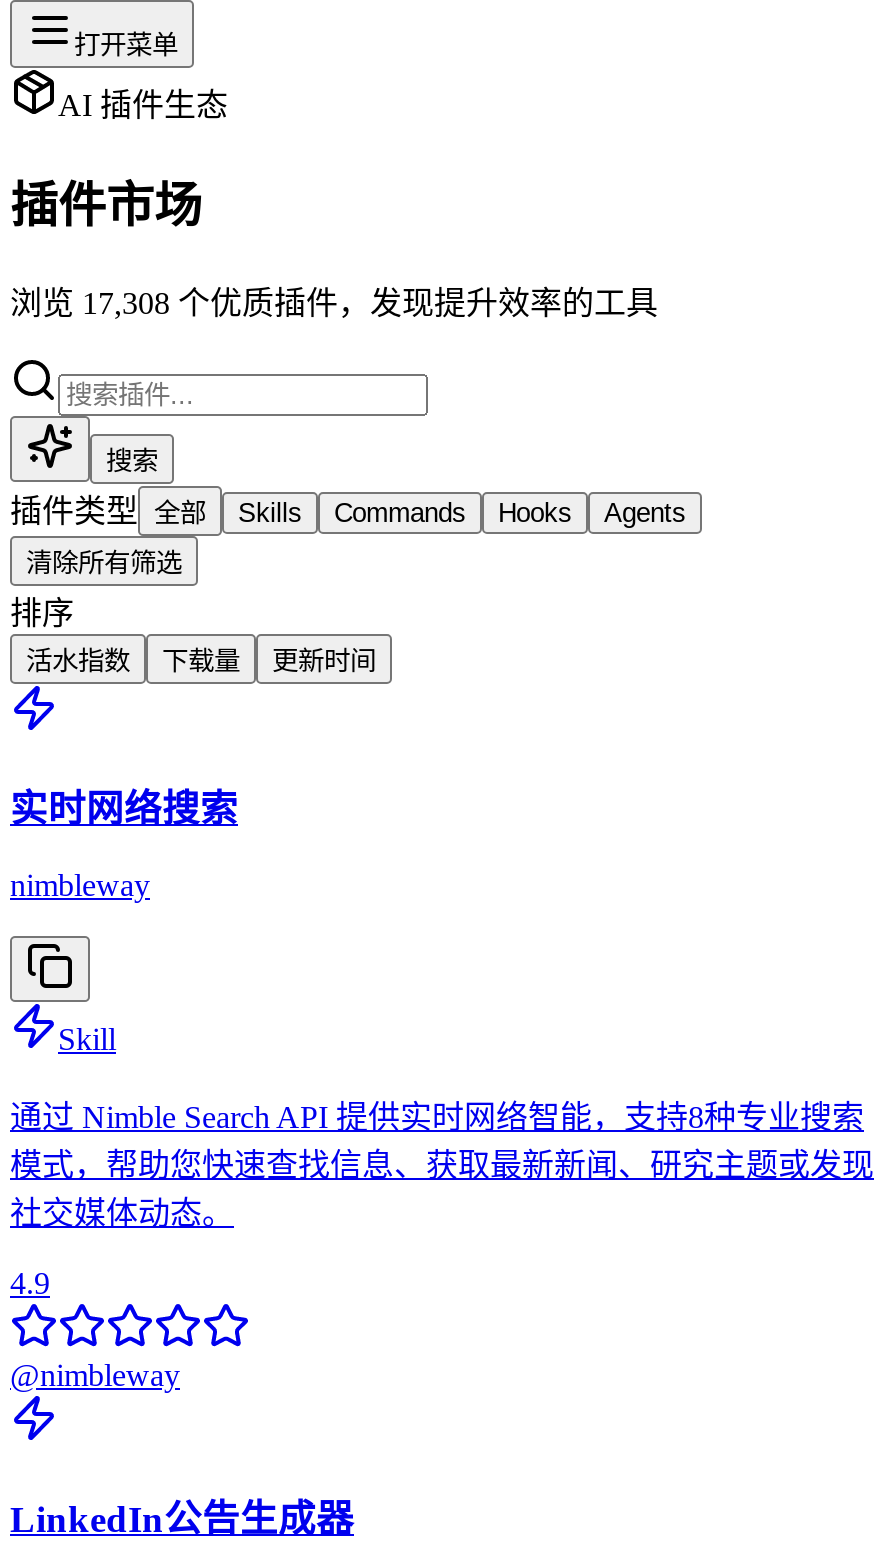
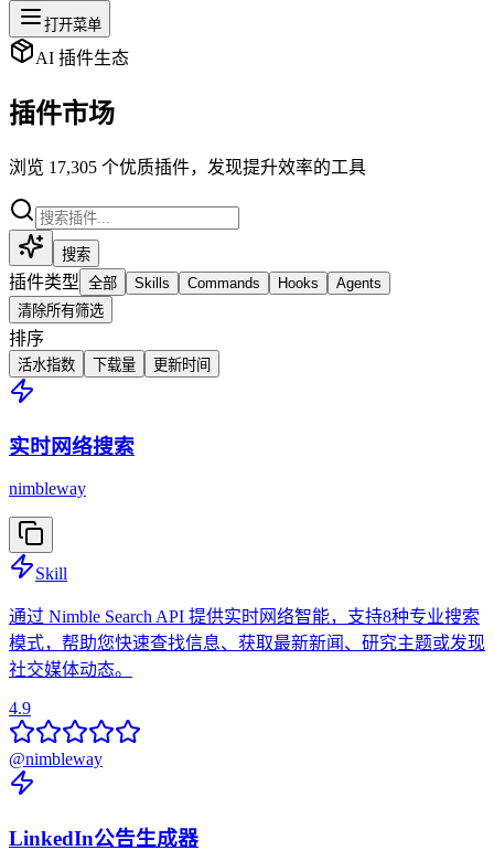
[10,286,658,320] 浏览 17,308 个优质插件，发现提升效率的工具 -> [9,158,366,176] 浏览 17,305 个优质插件，发现提升效率的工具

